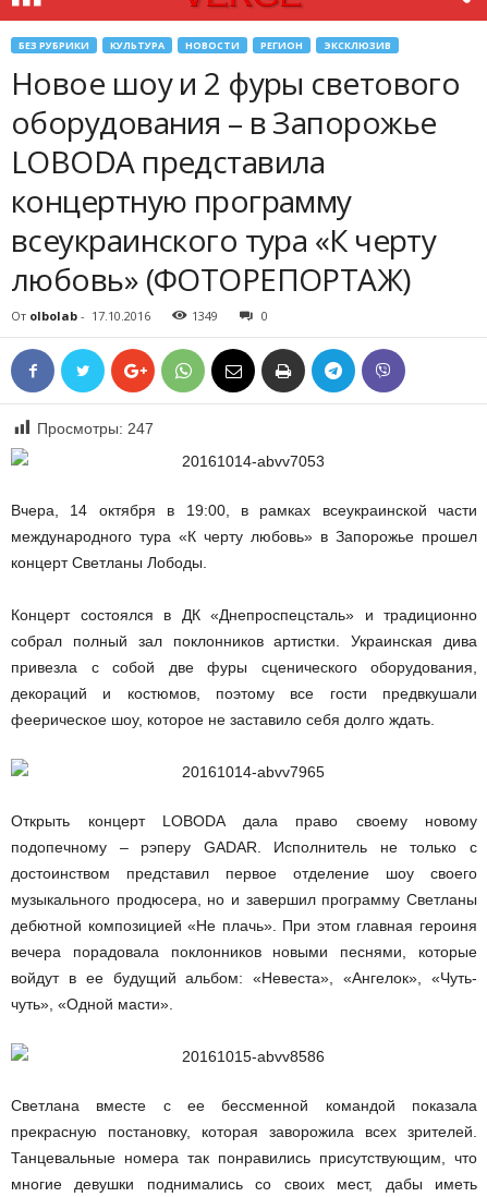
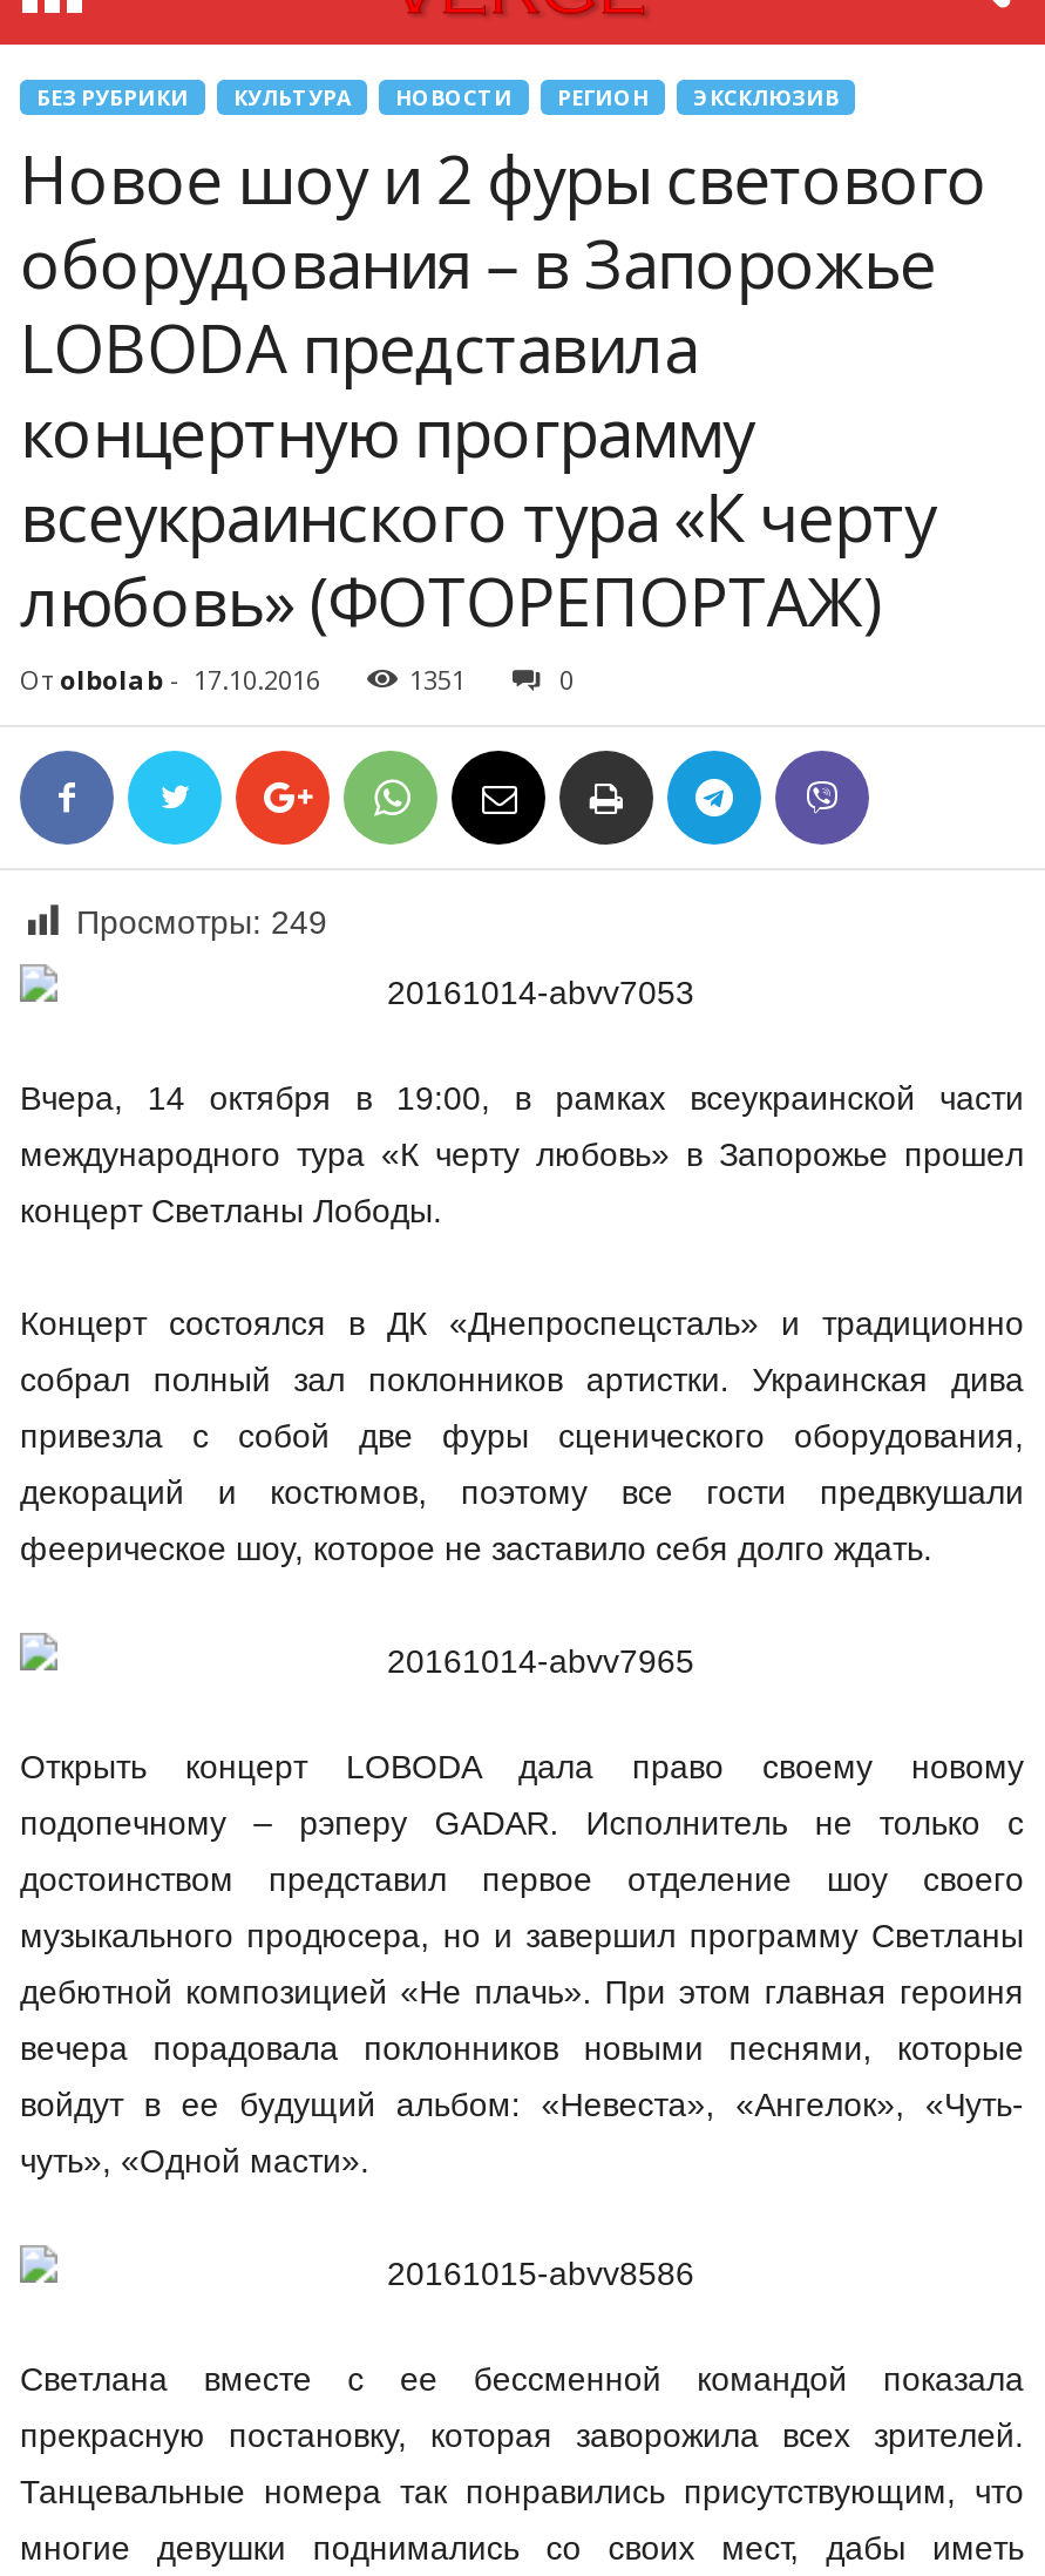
[192,307,218,324] 1349 -> [409,662,466,697] 1351
[37,420,154,437] Просмотры: 247 -> [76,903,327,941] Просмотры: 249

